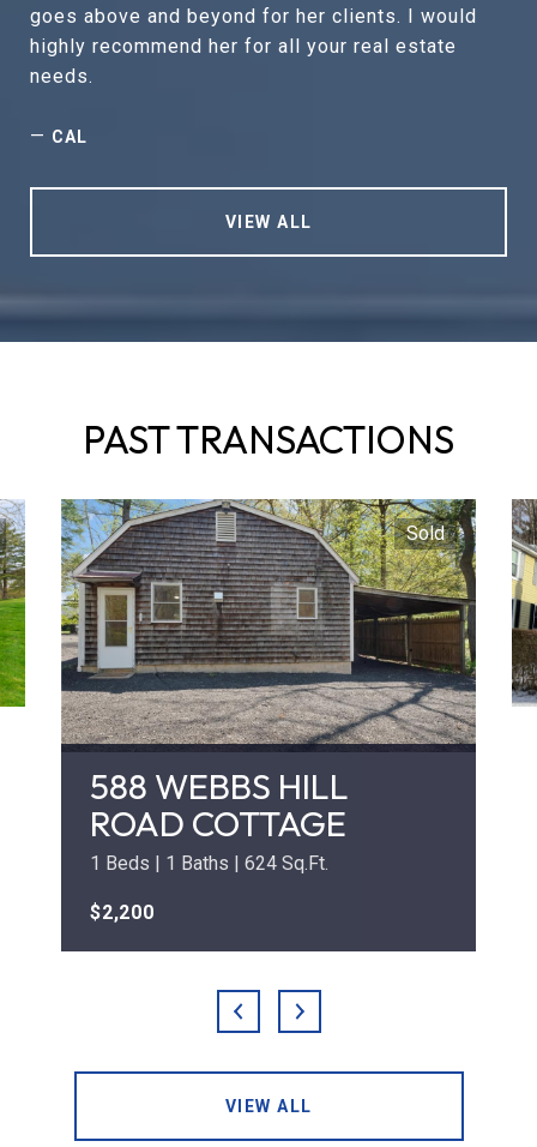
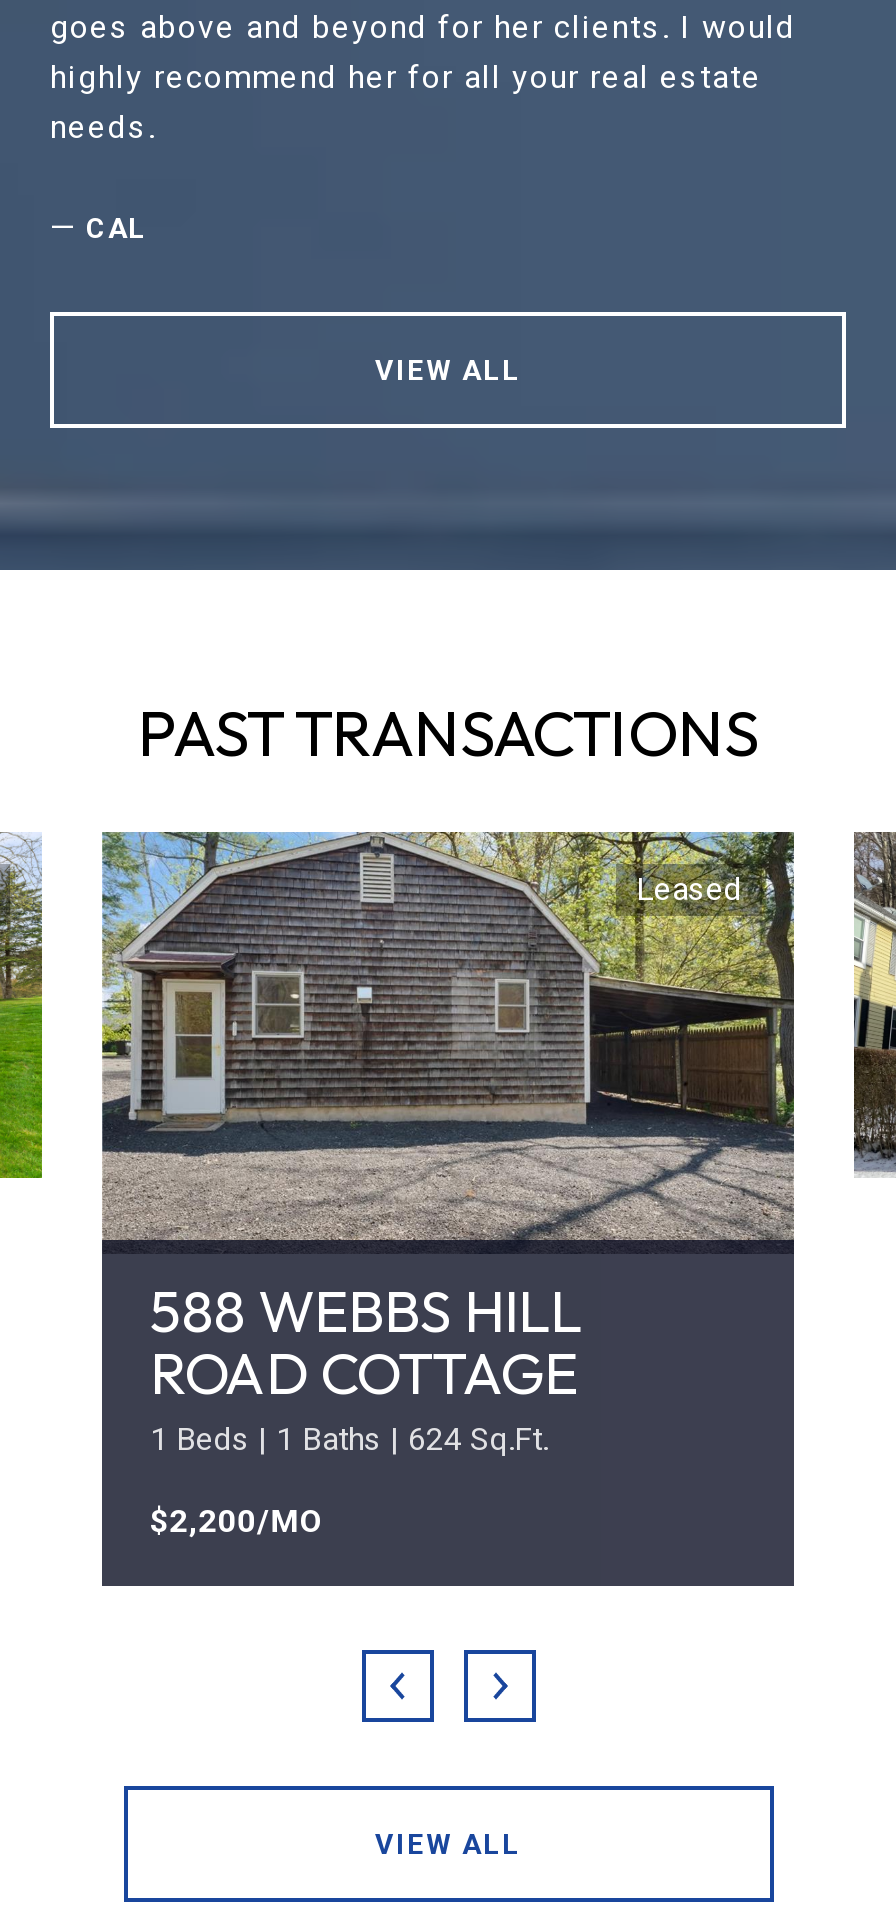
[406,522,445,545] Sold -> [636,870,742,908] Leased
[90,901,154,924] $2,200 -> [150,1502,326,1540] $2,200/MO

